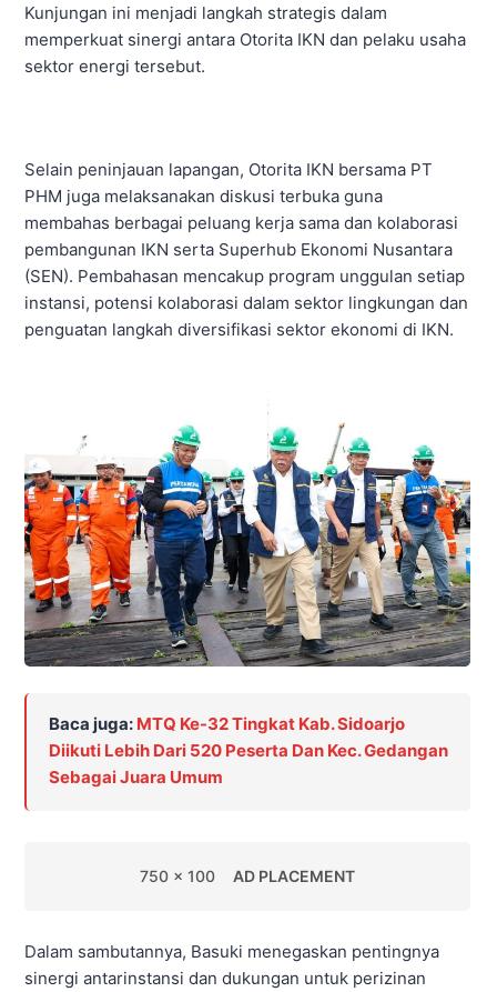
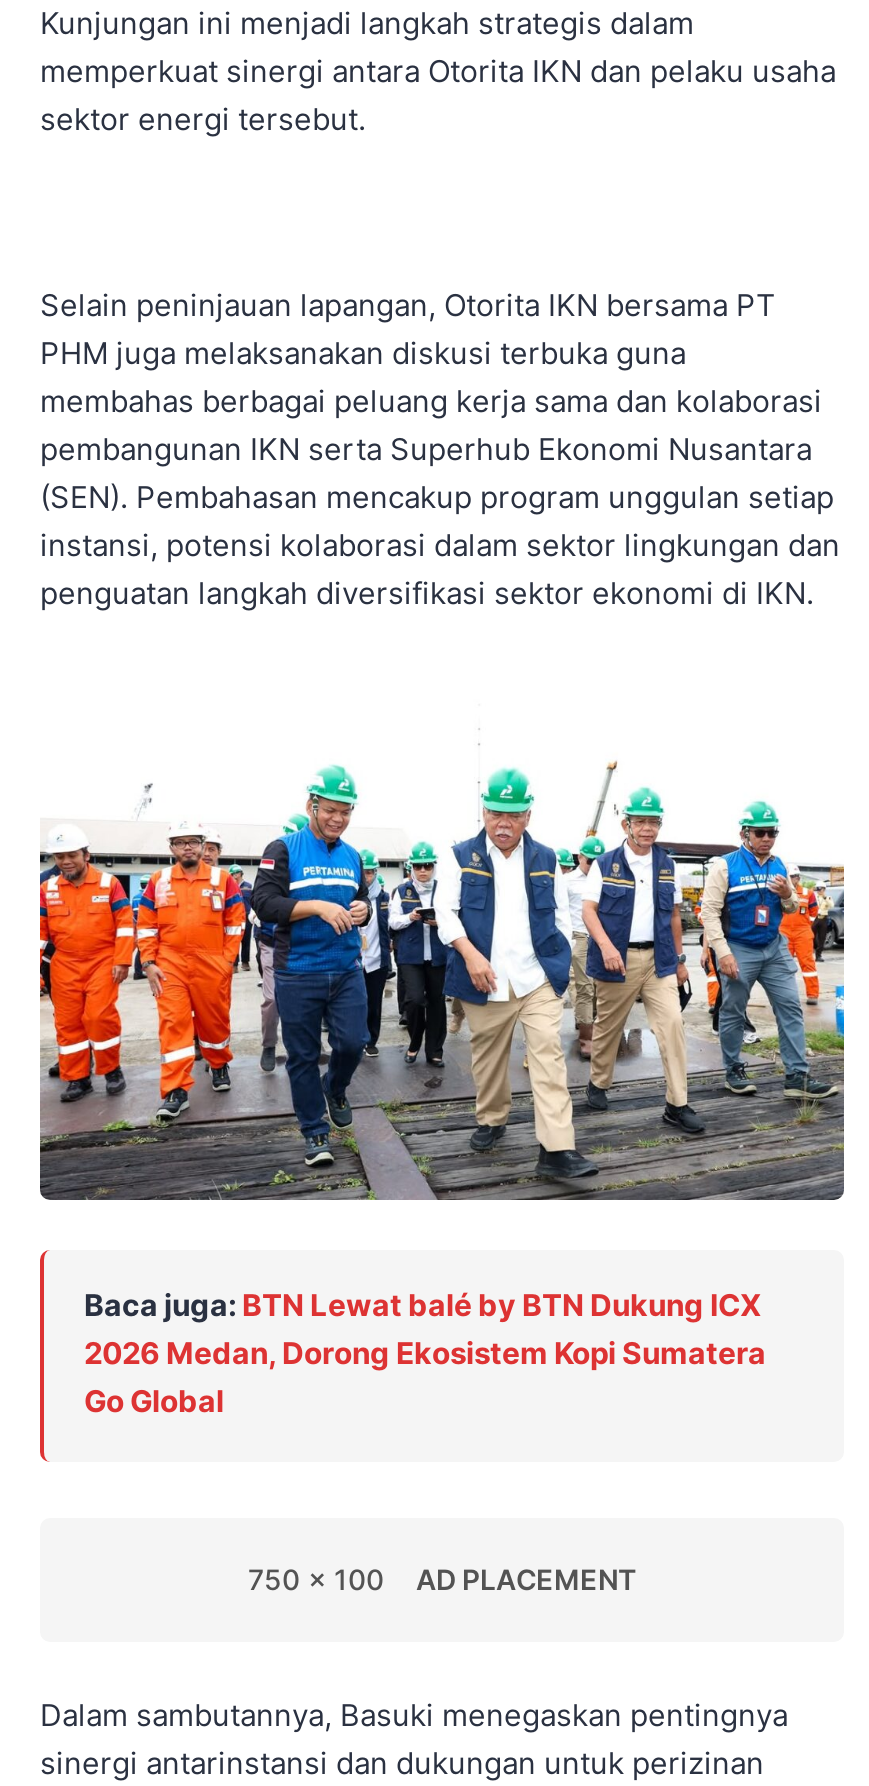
[49,714,448,788] Baca juga: MTQ Ke-32 Tingkat Kab. Sidoarjo | Diikuti Lebih Dari 520 Peserta Dan Kec. Gedangan | Sebagai Juara Umum -> [84,1285,766,1419] Baca juga: BTN Lewat balé by BTN Dukung ICX | 2026 Medan, Dorong Ekosistem Kopi Sumatera | Go Global

